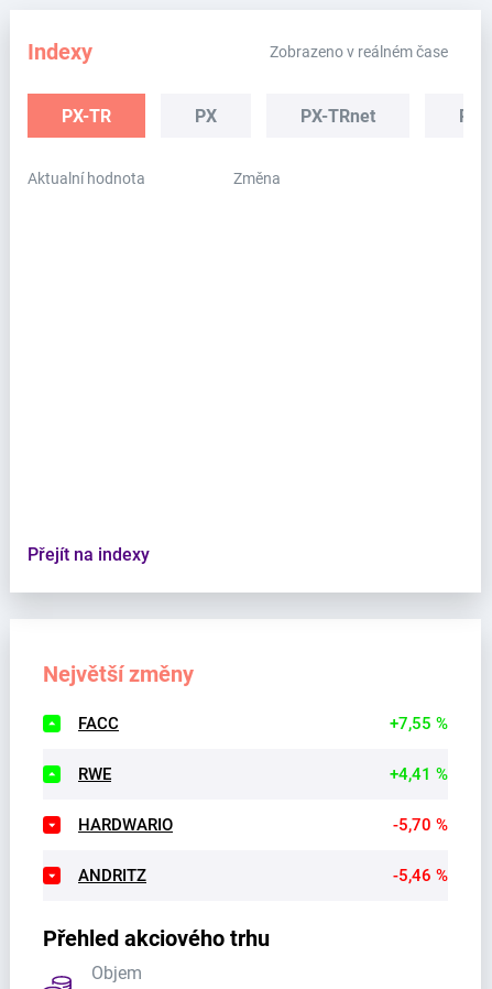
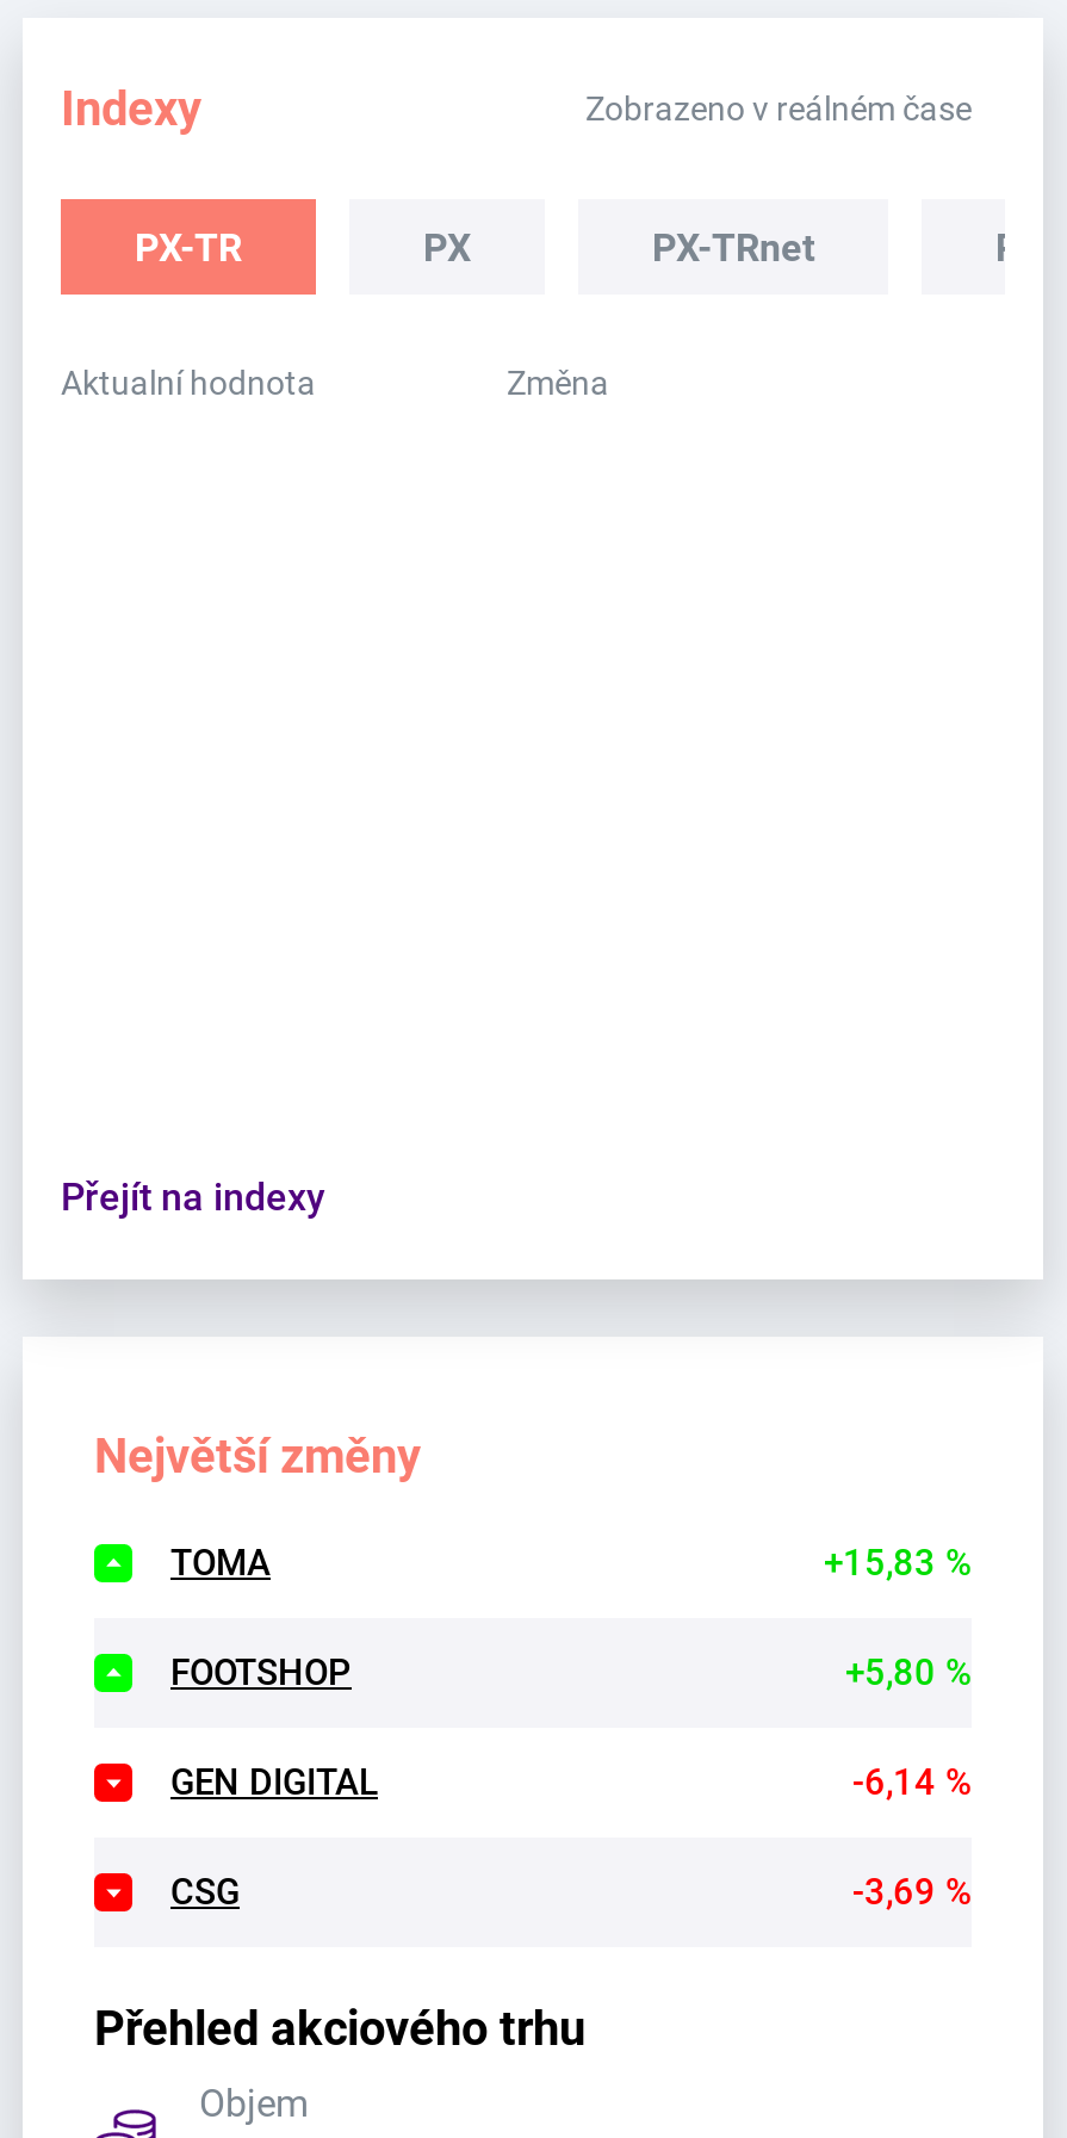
[78,714,448,733] FACC | +7,55 % -> [170,1542,972,1585] TOMA | +15,83 %
[78,764,448,784] RWE | +4,41 % -> [170,1651,972,1694] FOOTSHOP | +5,80 %
[78,815,448,835] HARDWARIO | -5,70 % -> [170,1761,972,1804] GEN DIGITAL | -6,14 %
[78,866,448,885] ANDRITZ | -5,46 % -> [170,1871,972,1914] CSG | -3,69 %

